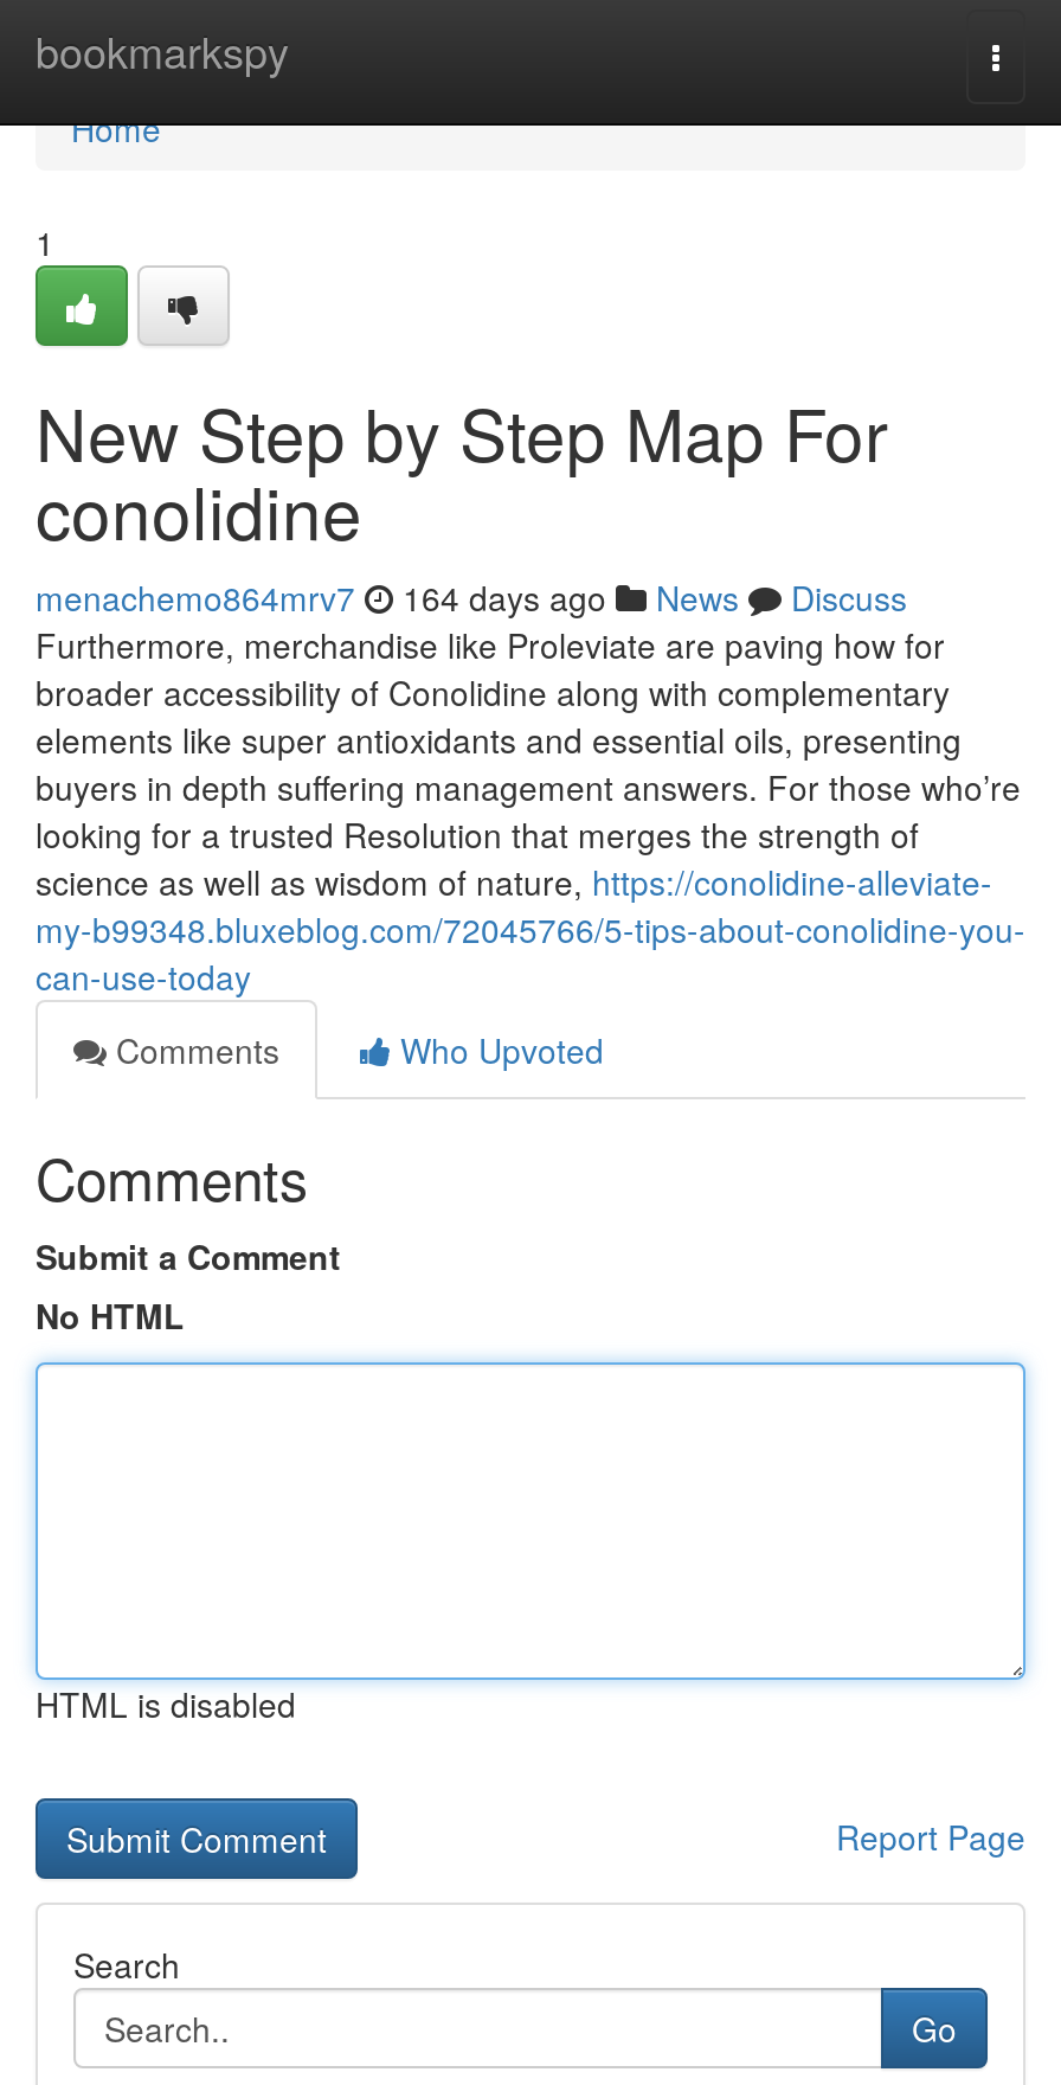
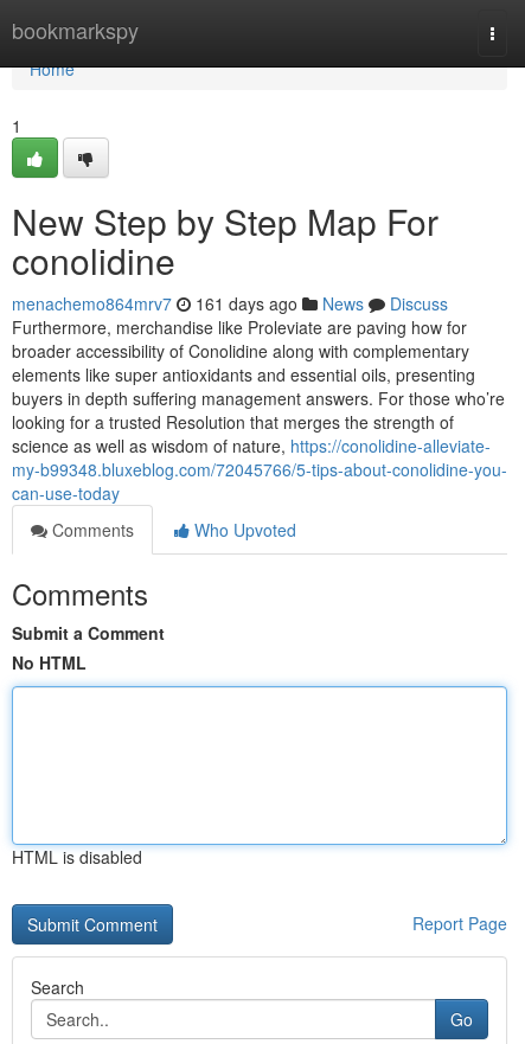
[36,573,907,621] menachemo864mrv7 164 days ago News Discuss -> [12,292,448,315] menachemo864mrv7 161 days ago News Discuss

